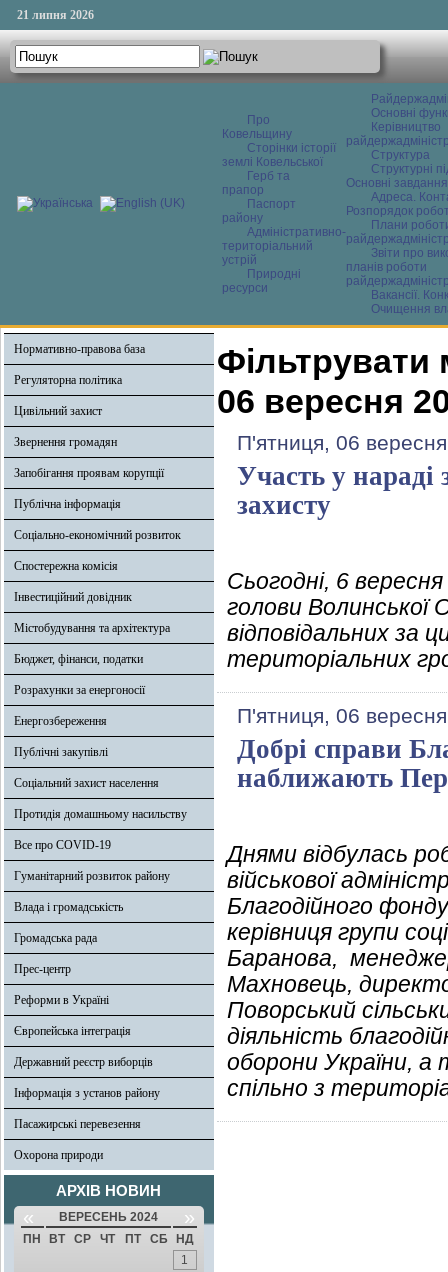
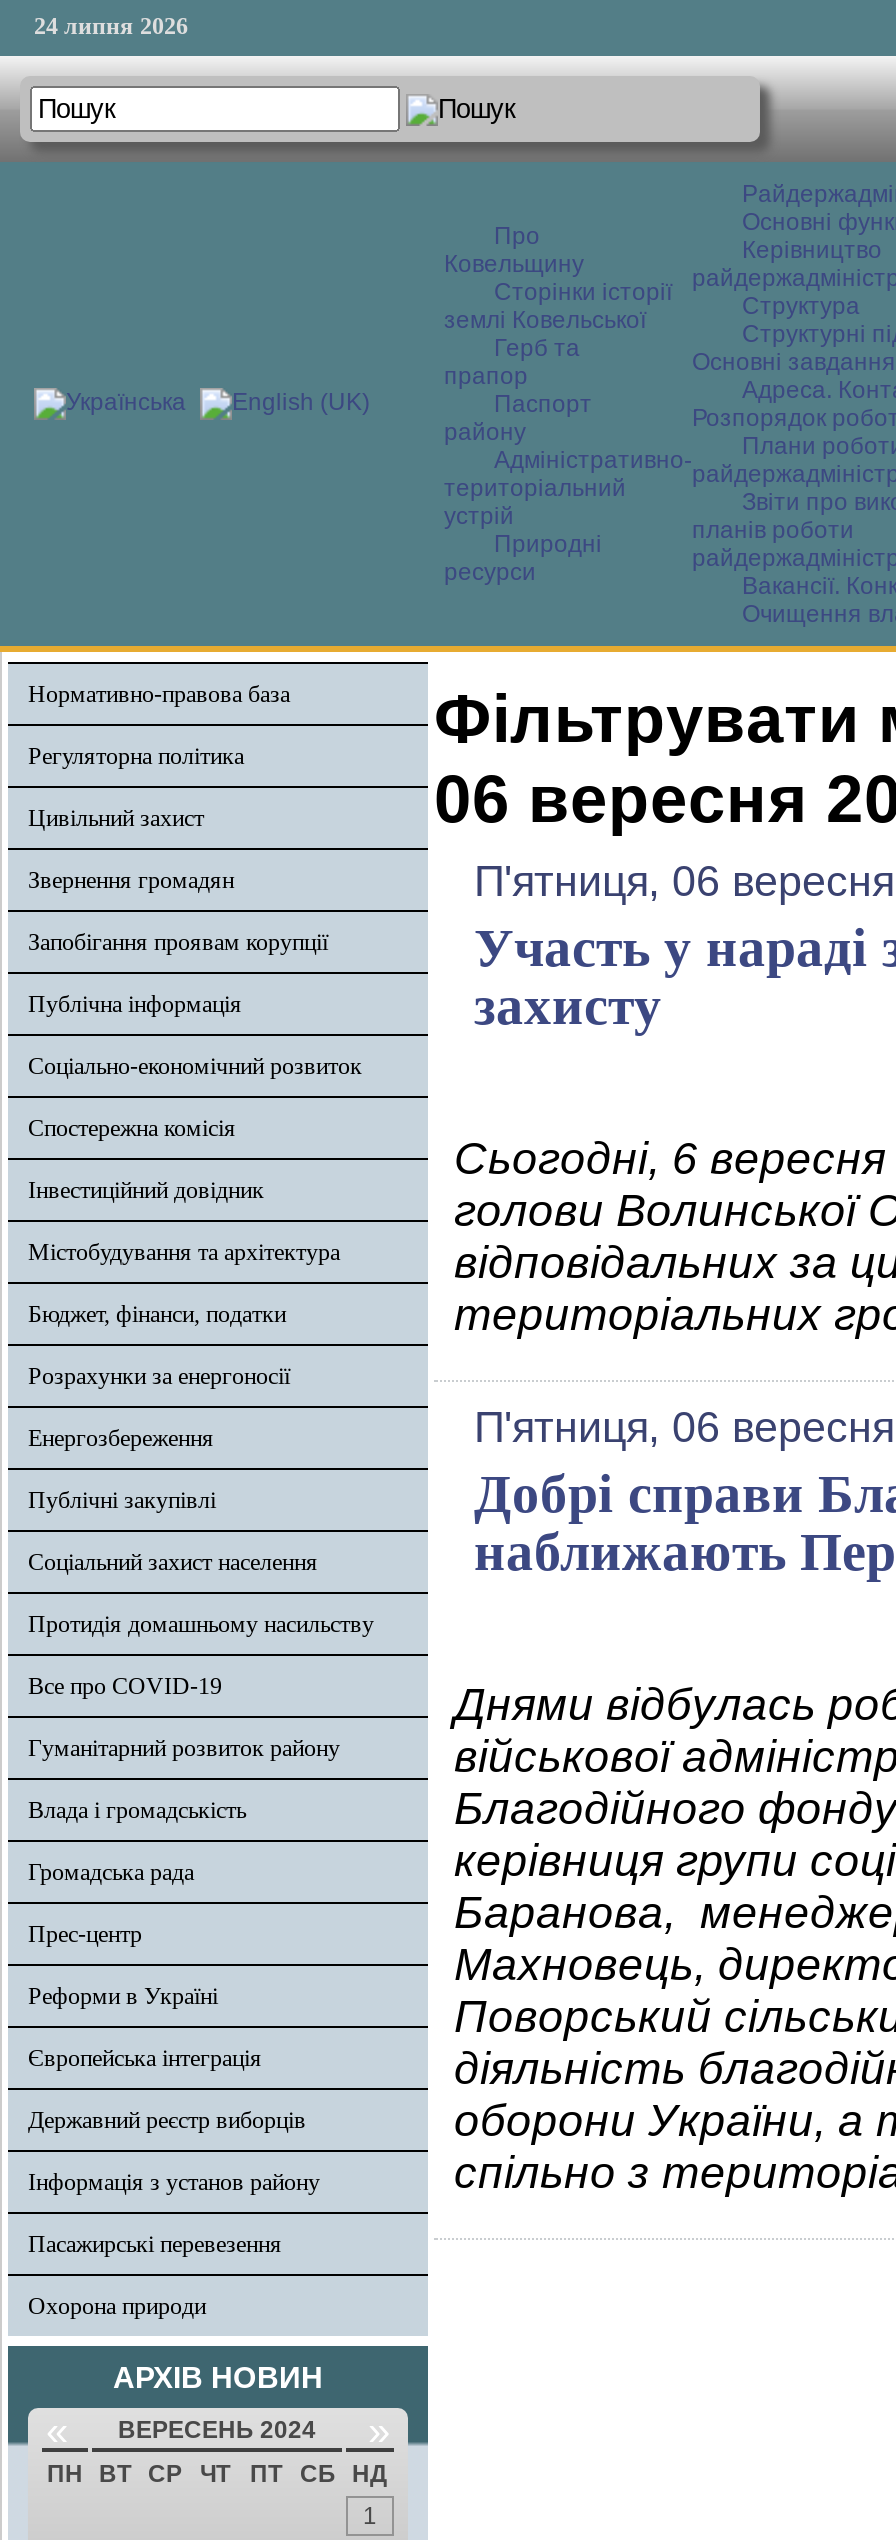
[17,8,94,22] 21 липня 2026 -> [34,12,188,40] 24 липня 2026

